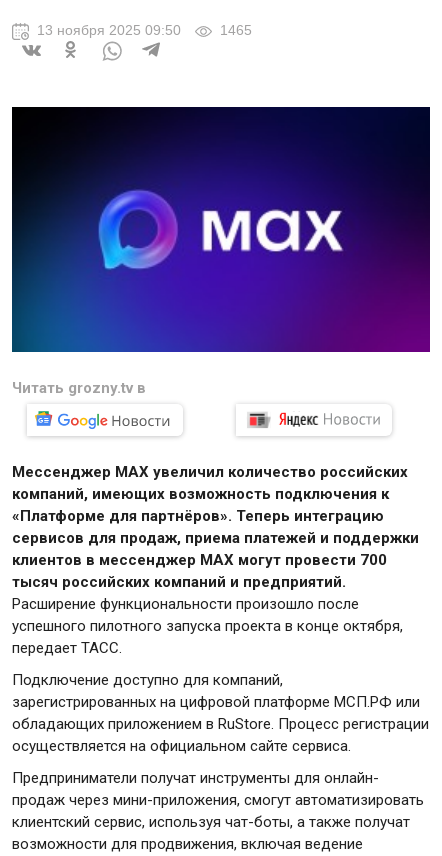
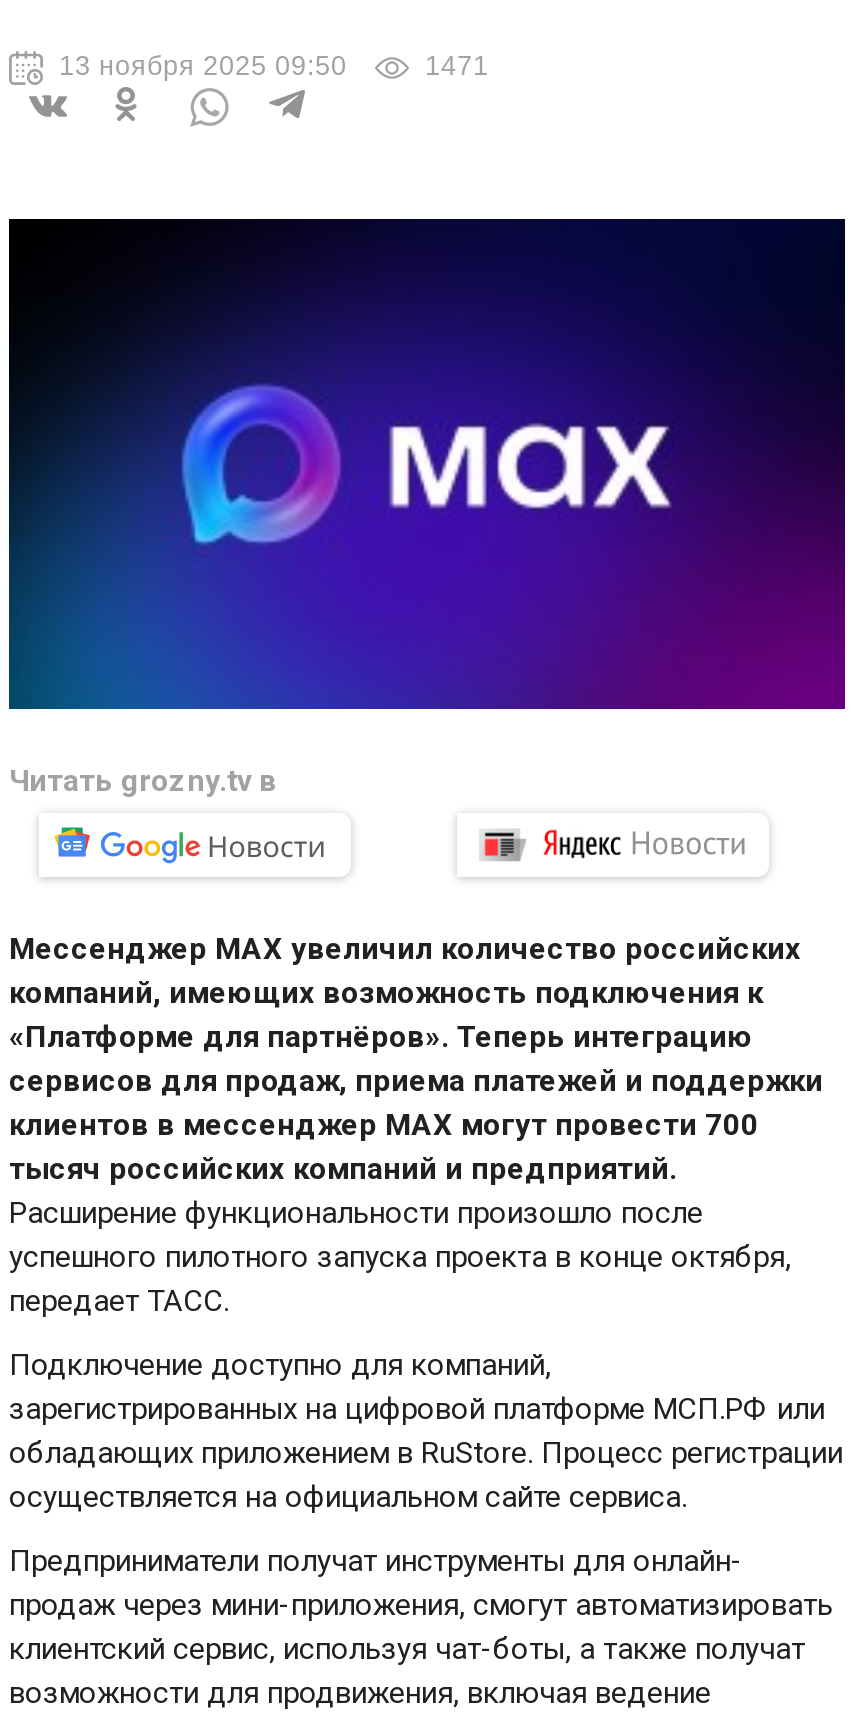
[220,23,252,38] 1465 -> [425,51,489,81] 1471

